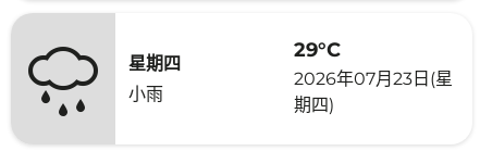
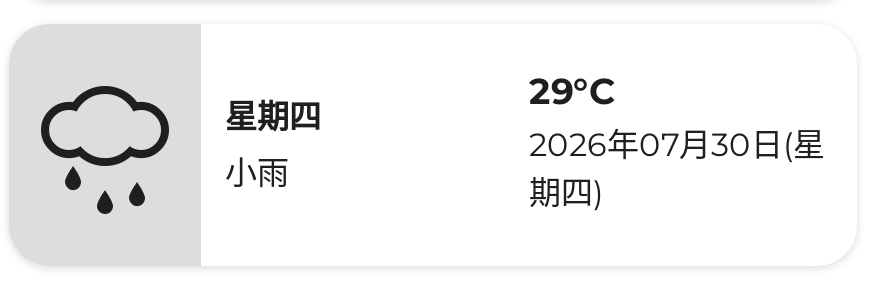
[294,68,453,89] 2026年07月23日(星 -> [529,126,825,164] 2026年07月30日(星

